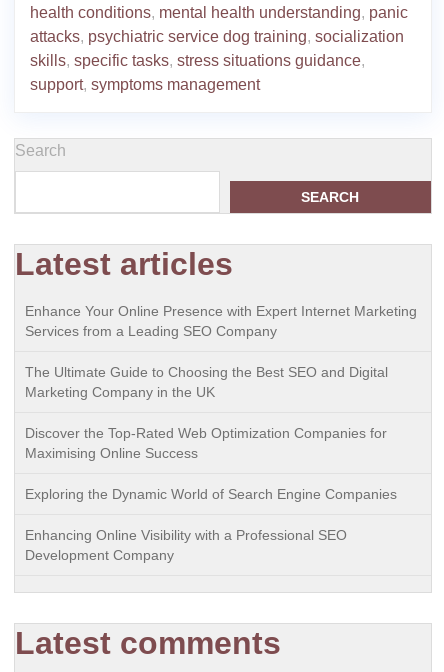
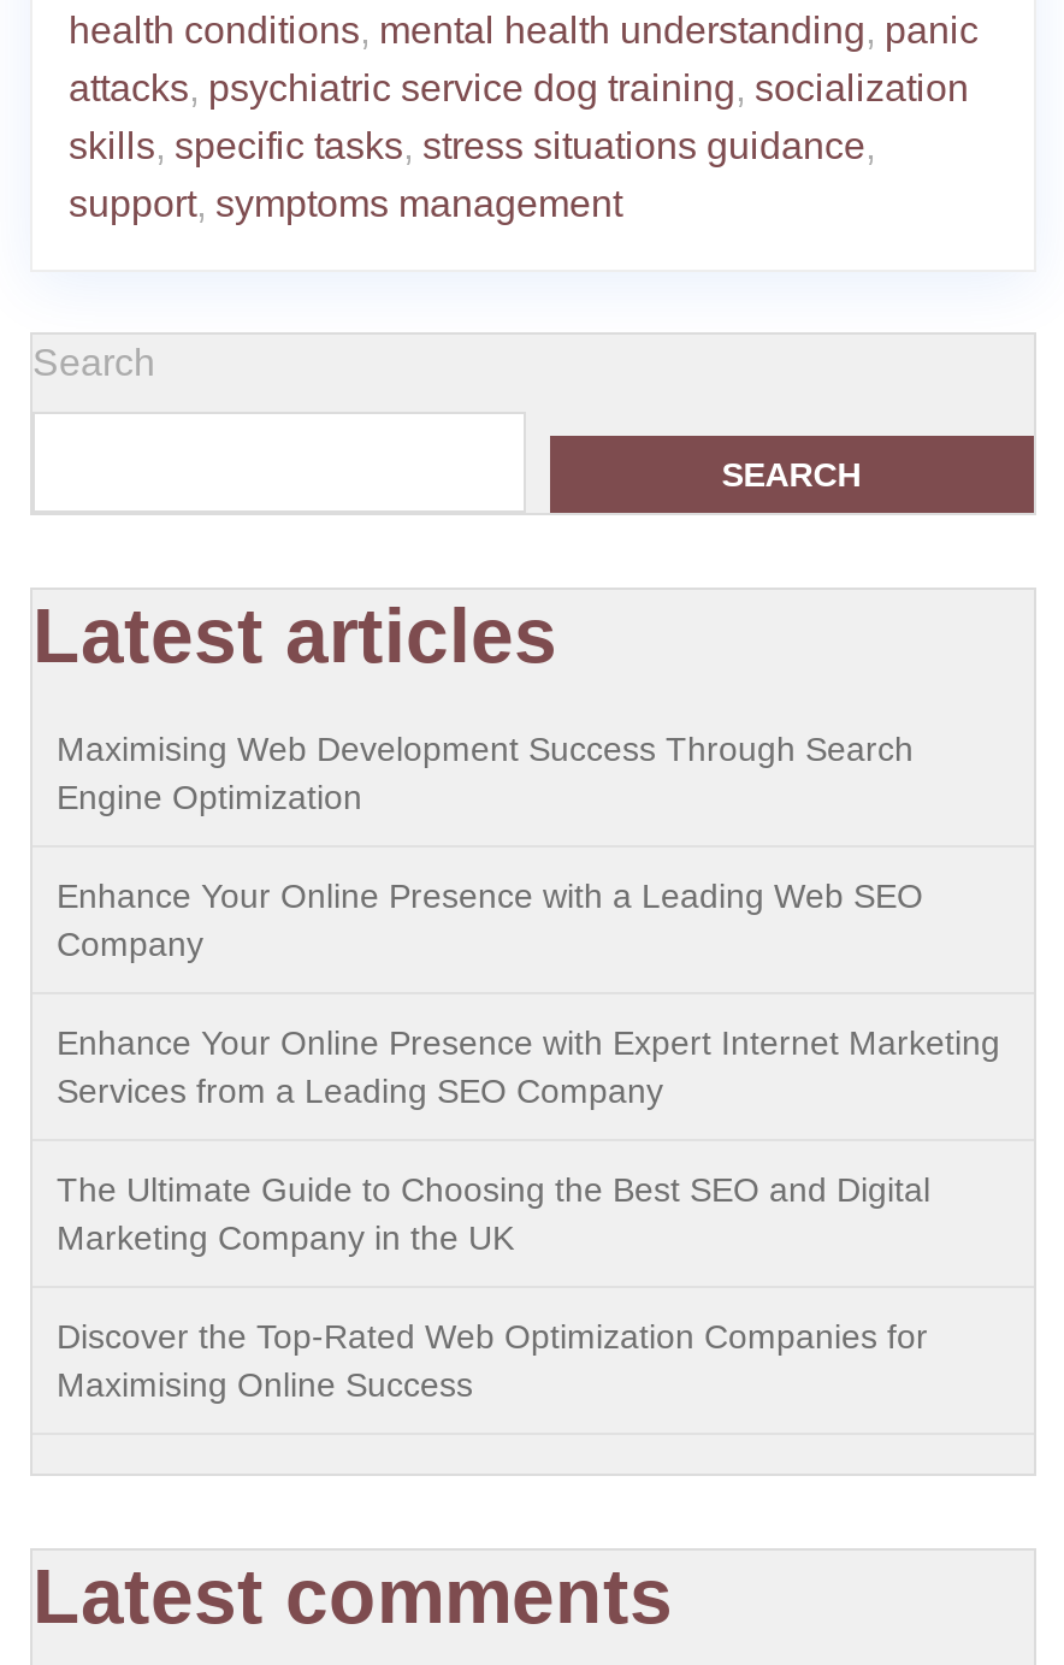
none -> [57,730,923,963] Maximising Web Development Success Through Search | Engine Optimization | Enhance Your Online Presence with a Leading Web SEO | Company
moved [25,303,417,461] -> [57,1023,1000,1404]: Enhance Your Online Presence with Expert Internet Marketing | Services from a Leading SEO Company | The Ultimate Guide to Choosing the Best SEO and Digital | Marketing Company in the UK | Discover the Top-Rated Web Optimization Companies for | Maximising Online Success
[25,486,397,563] Exploring the Dynamic World of Search Engine Companies | Enhancing Online Visibility with a Professional SEO | Development Company -> none

